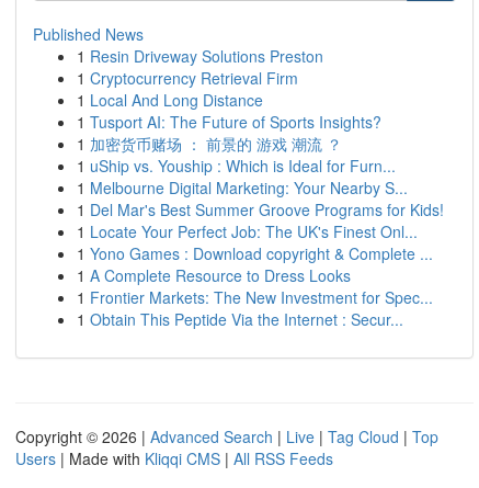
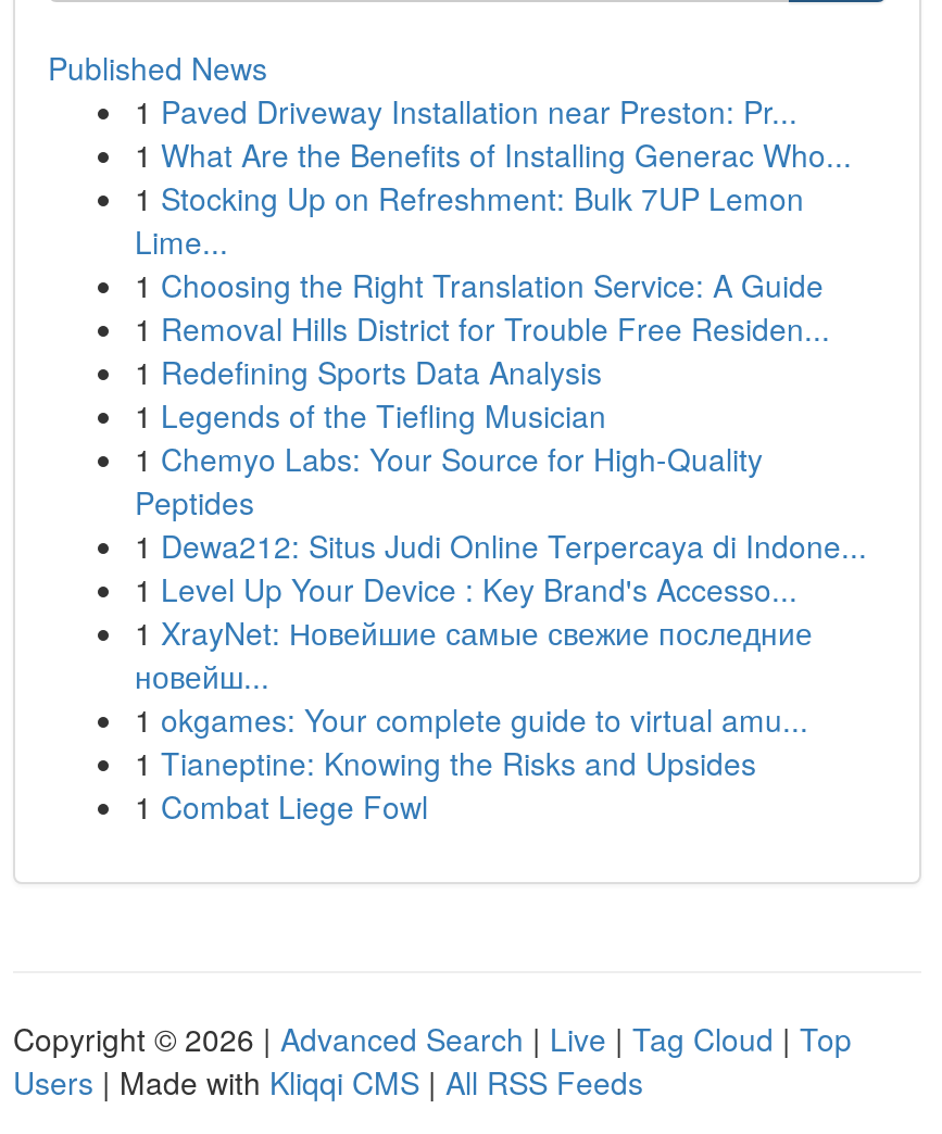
[77,45,444,330] 1 Resin Driveway Solutions Preston | 1 Cryptocurrency Retrieval Firm | 1 Local And Long Distance | 1 Tusport AI: The Future of Sports Insights? | 1 加密货币赌场 ： 前景的 游戏 潮流 ？ | 1 uShip vs. Youship : Which is Ideal for Furn... | 1 Melbourne Digital Marketing: Your Nearby S... | 1 Del Mar's Best Summer Groove Programs for Kids! | 1 Locate Your Perfect Job: The UK's Finest Onl... | 1 Yono Games : Download copyright & Complete ... | 1 A Complete Resource to Dress Looks | 1 Frontier Markets: The New Investment for Spec... | 1 Obtain This Peptide Via the Internet : Secur... -> [135,89,867,828] 1 Paved Driveway Installation near Preston: Pr... | 1 What Are the Benefits of Installing Generac Who... | 1 Stocking Up on Refreshment: Bulk 7UP Lemon | Lime... | 1 Choosing the Right Translation Service: A Guide | 1 Removal Hills District for Trouble Free Residen... | 1 Redefining Sports Data Analysis | 1 Legends of the Tiefling Musician | 1 Chemyo Labs: Your Source for High-Quality | Peptides | 1 Dewa212: Situs Judi Online Terpercaya di Indone... | 1 Level Up Your Device : Key Brand's Accesso... | 1 XrayNet: Новейшие самые свежие последние | новейш... | 1 okgames: Your complete guide to virtual amu... | 1 Tianeptine: Knowing the Risks and Upsides | 1 Combat Liege Fowl

